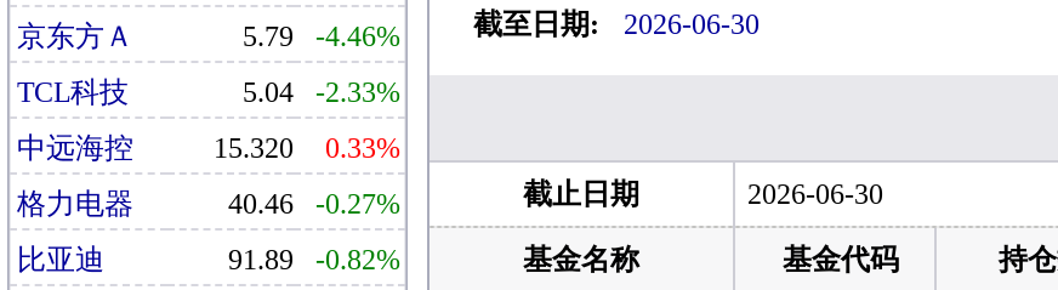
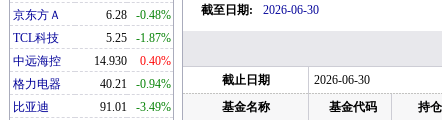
[243,19,294,53] 5.79 -> [106,8,127,22] 6.28
[315,19,400,53] -4.46% -> [136,8,171,22] -0.48%
[243,75,294,109] 5.04 -> [106,31,127,45] 5.25
[315,75,400,109] -2.33% -> [136,31,171,45] -1.87%
[214,131,294,165] 15.320 -> [94,54,127,68] 14.930
[325,131,400,165] 0.33% -> [140,54,171,68] 0.40%
[228,187,294,221] 40.46 -> [100,77,127,91] 40.21
[315,187,400,221] -0.27% -> [136,77,171,91] -0.94%
[228,243,294,277] 91.89 -> [100,100,127,114] 91.01
[315,243,400,277] -0.82% -> [136,100,171,114] -3.49%

